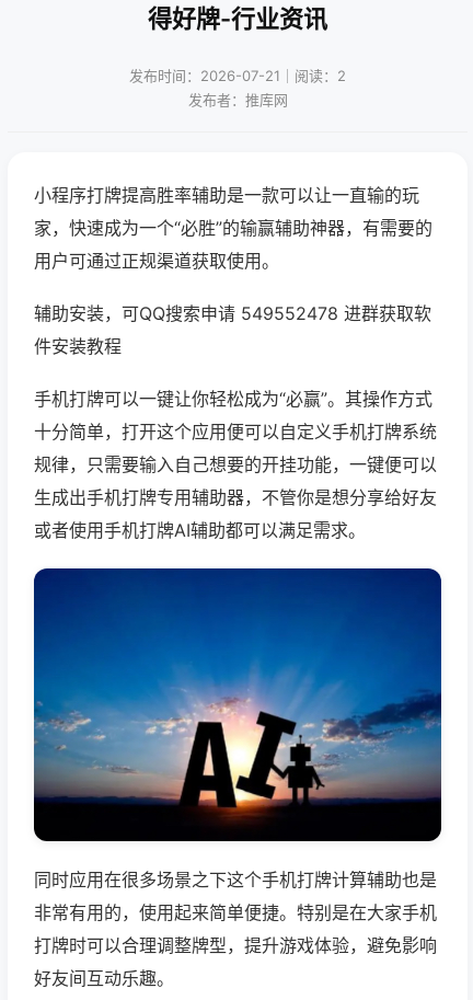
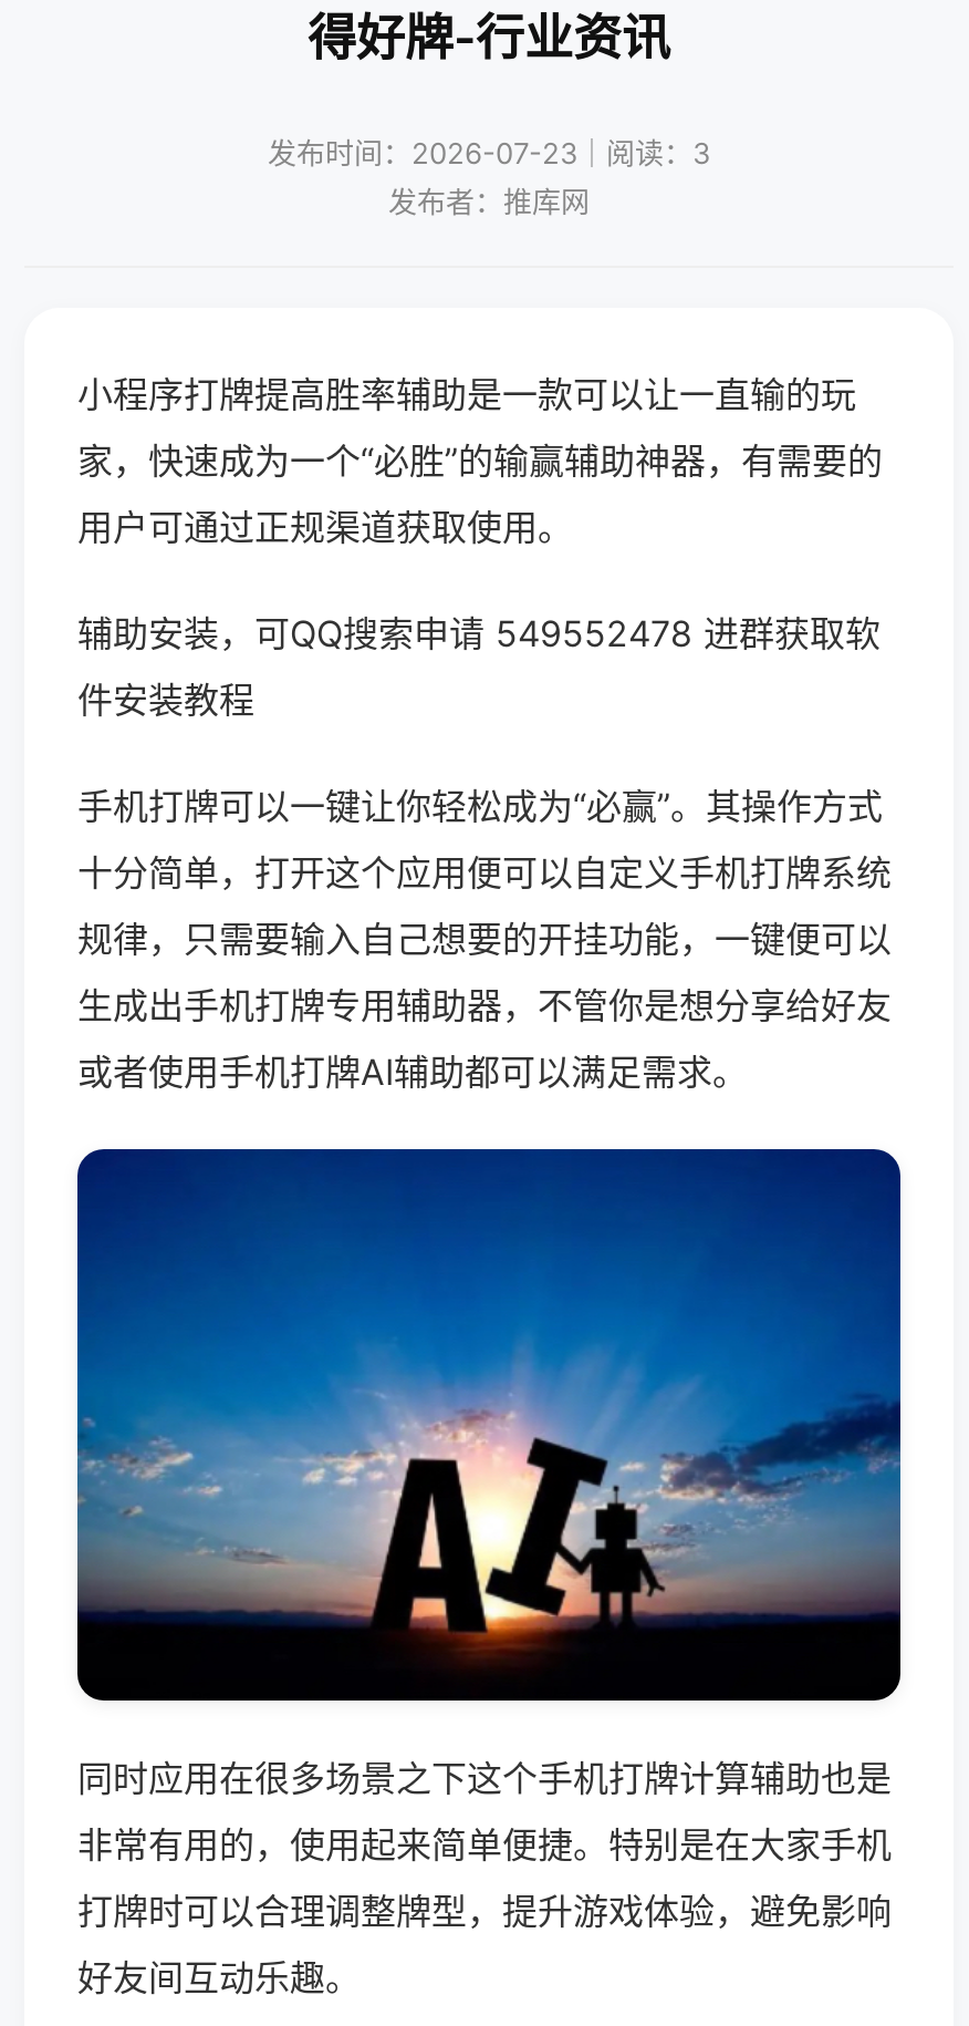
[129,67,346,84] 发布时间：2026-07-21｜阅读：2 -> [268,135,710,170] 发布时间：2026-07-23｜阅读：3

